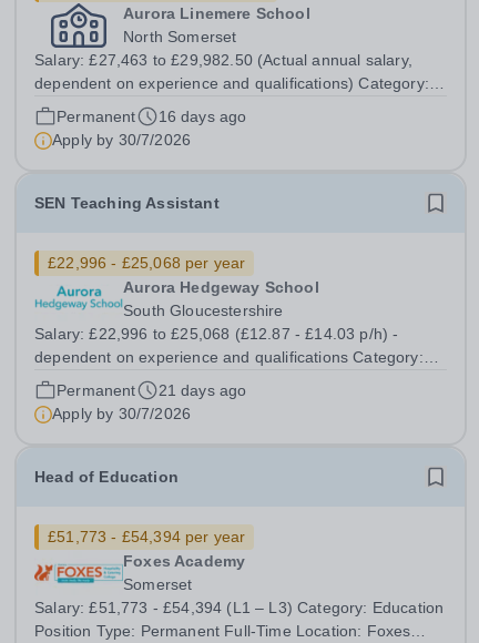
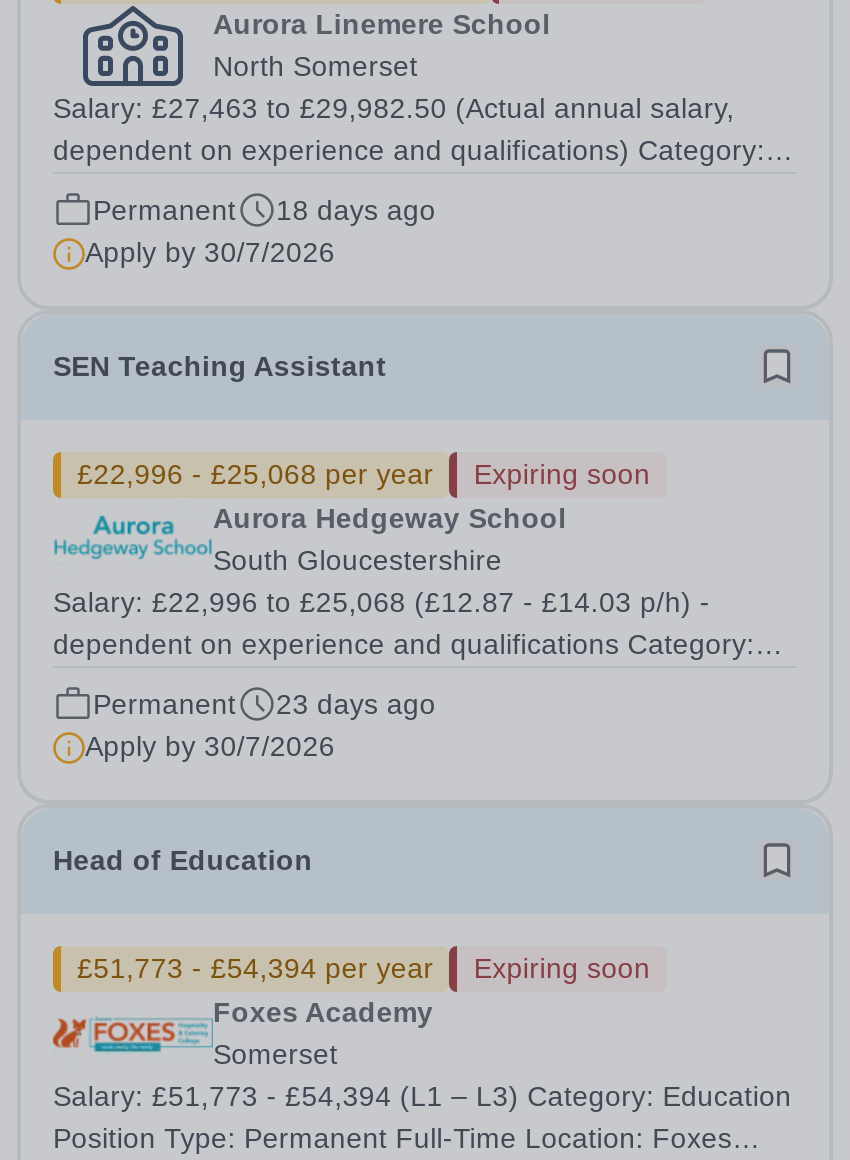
[57,108,247,125] Permanent 16 days ago -> [93,194,436,226] Permanent 18 days ago
none -> [474,458,650,490] Expiring soon
[57,381,247,399] Permanent 21 days ago -> [93,688,436,720] Permanent 23 days ago
none -> [474,952,650,984] Expiring soon

